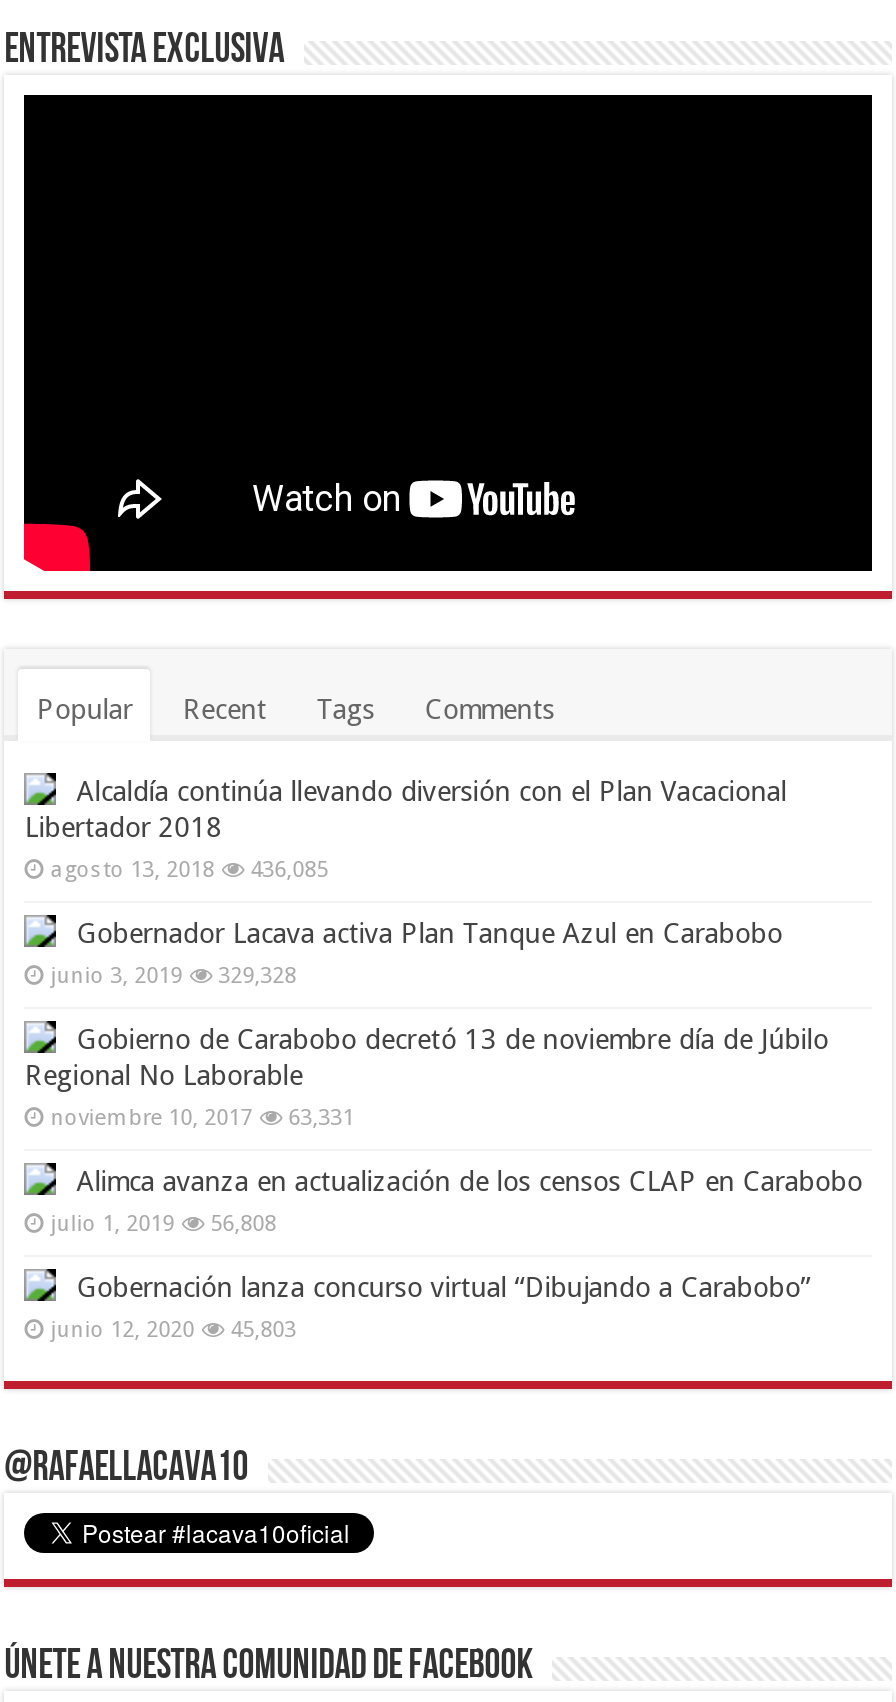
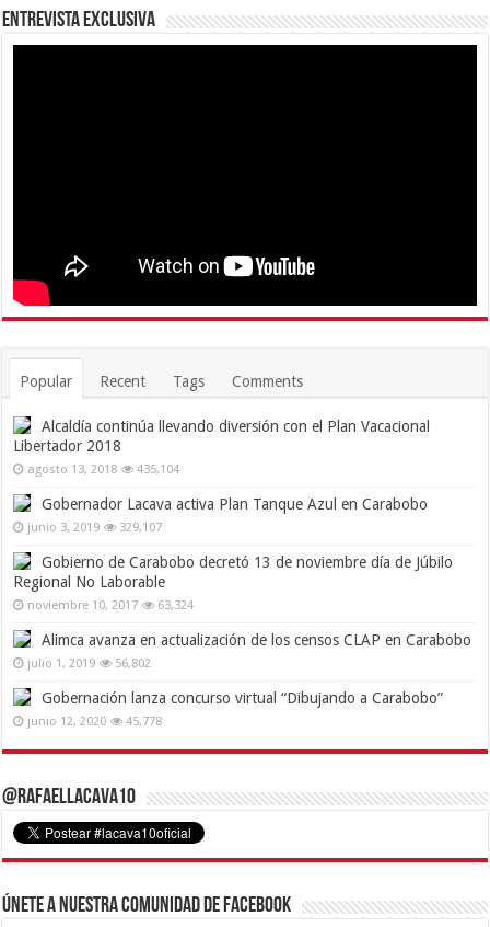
[50,858,328,884] agosto 13, 2018 436,085 -> [28,463,180,477] agosto 13, 2018 435,104
[50,964,296,990] junio 3, 2019 329,328 -> [28,521,162,535] junio 3, 2019 329,107
[50,1106,354,1132] noviembre 10, 2017 63,331 -> [28,599,194,613] noviembre 10, 2017 63,324
[50,1212,276,1238] julio 1, 2019 56,808 -> [28,657,151,671] julio 1, 2019 56,802
[50,1318,296,1344] junio 12, 2020 45,803 -> [28,715,162,729] junio 12, 2020 45,778

